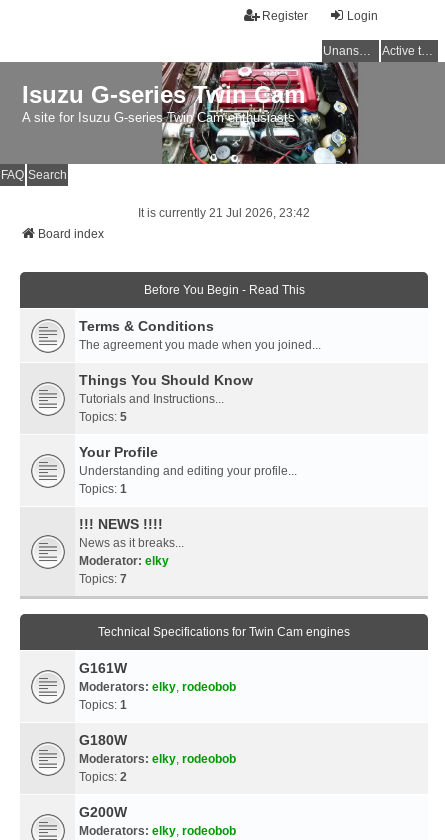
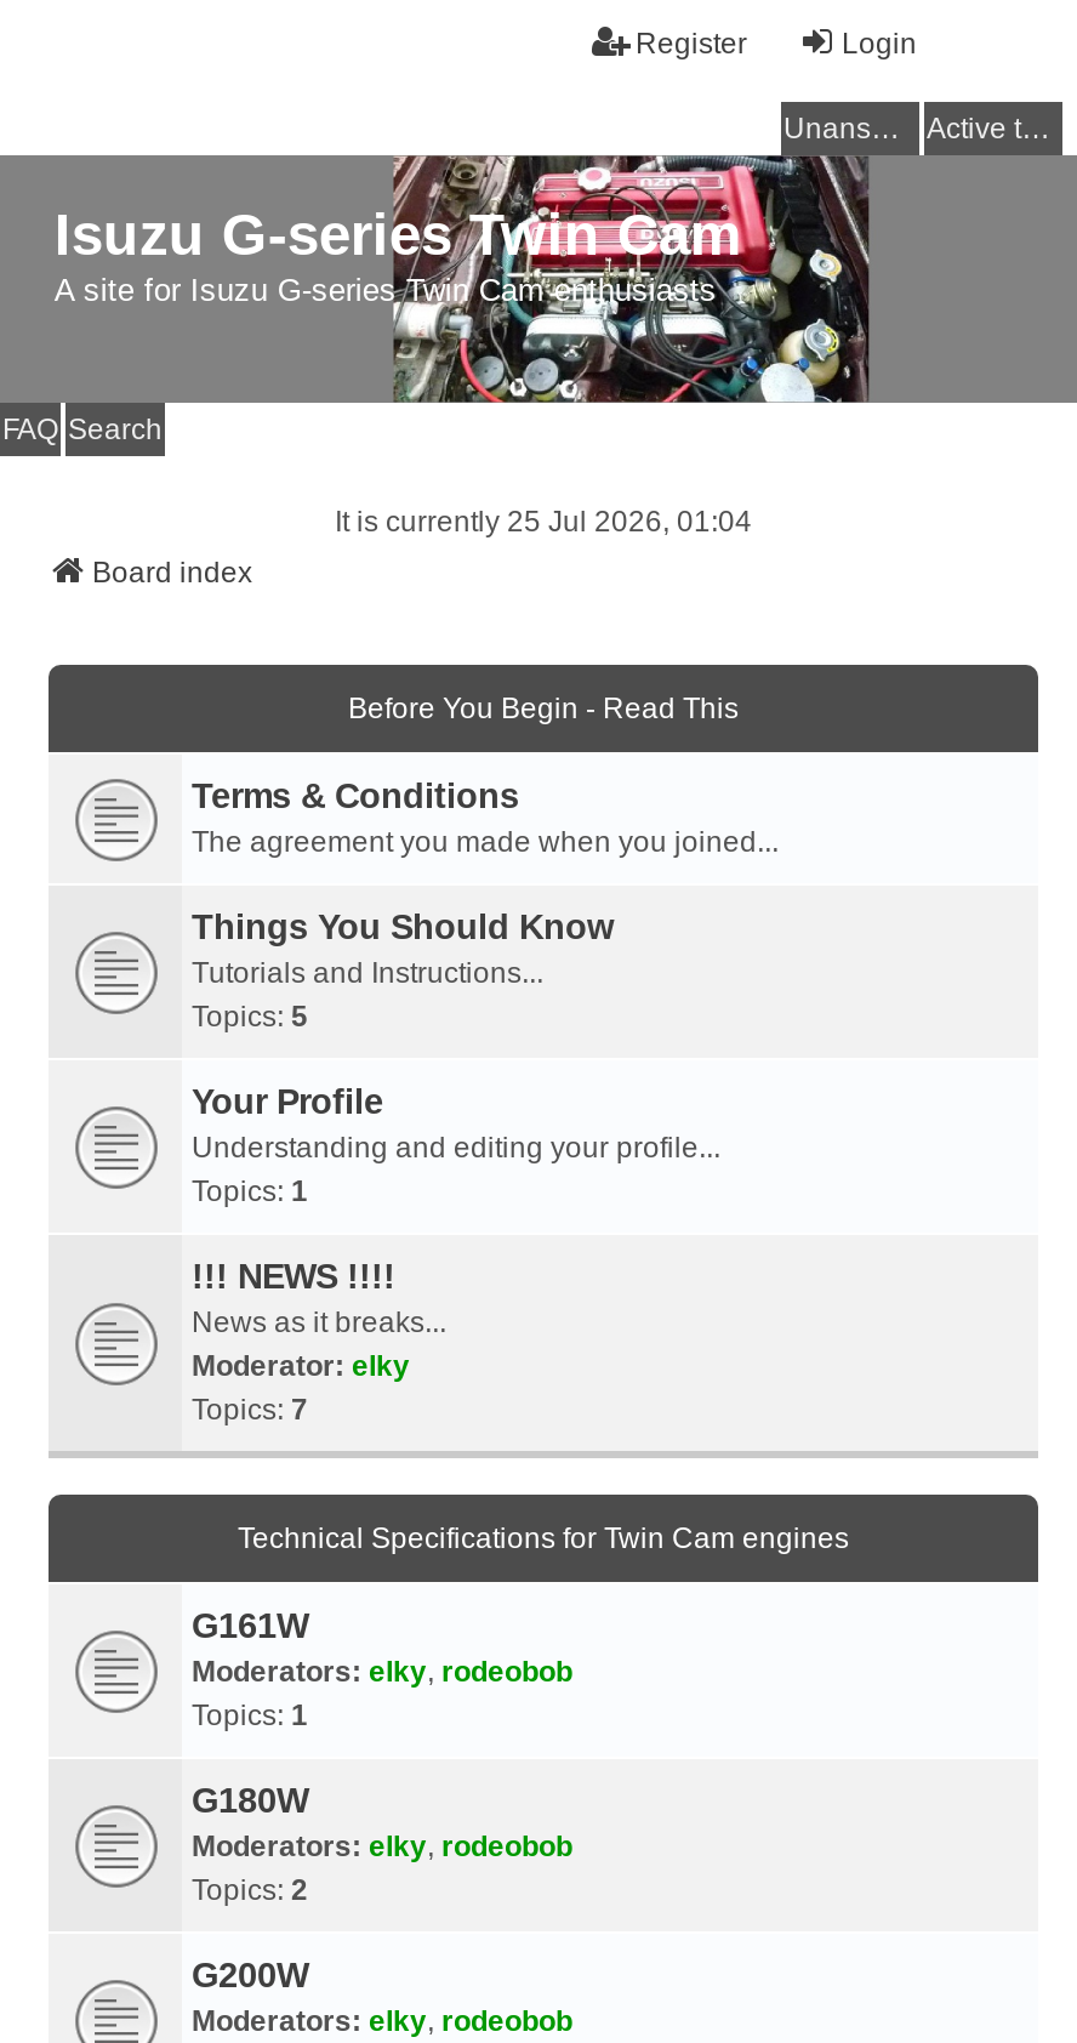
[138,206,310,220] It is currently 21 Jul 2026, 23:42 -> [335,504,752,538] It is currently 25 Jul 2026, 01:04

